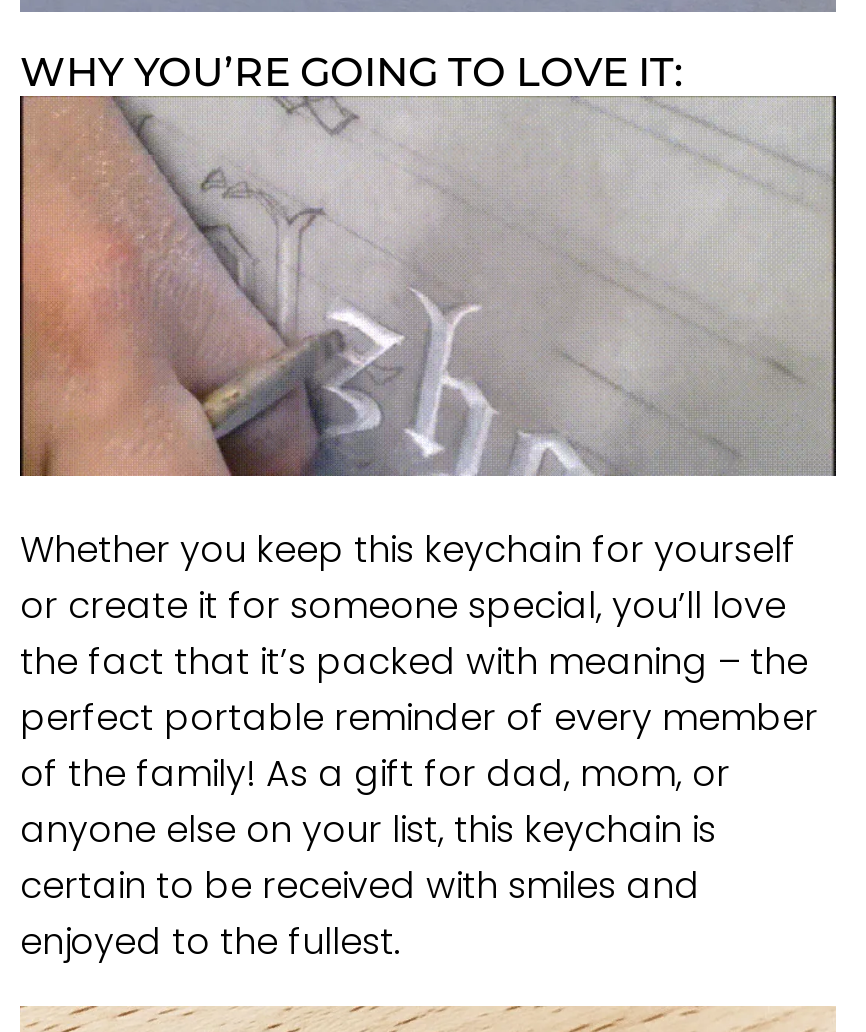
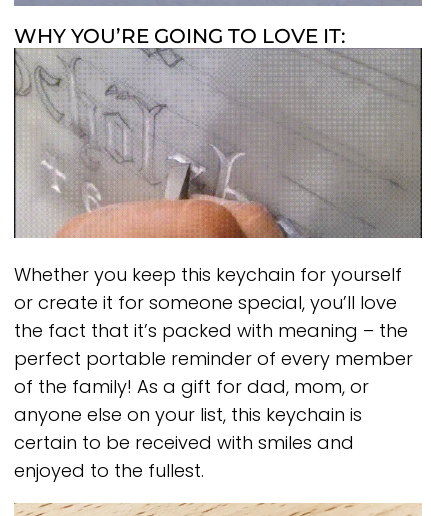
[20,96,832,478] [image] -> [14,48,421,239] [image]

